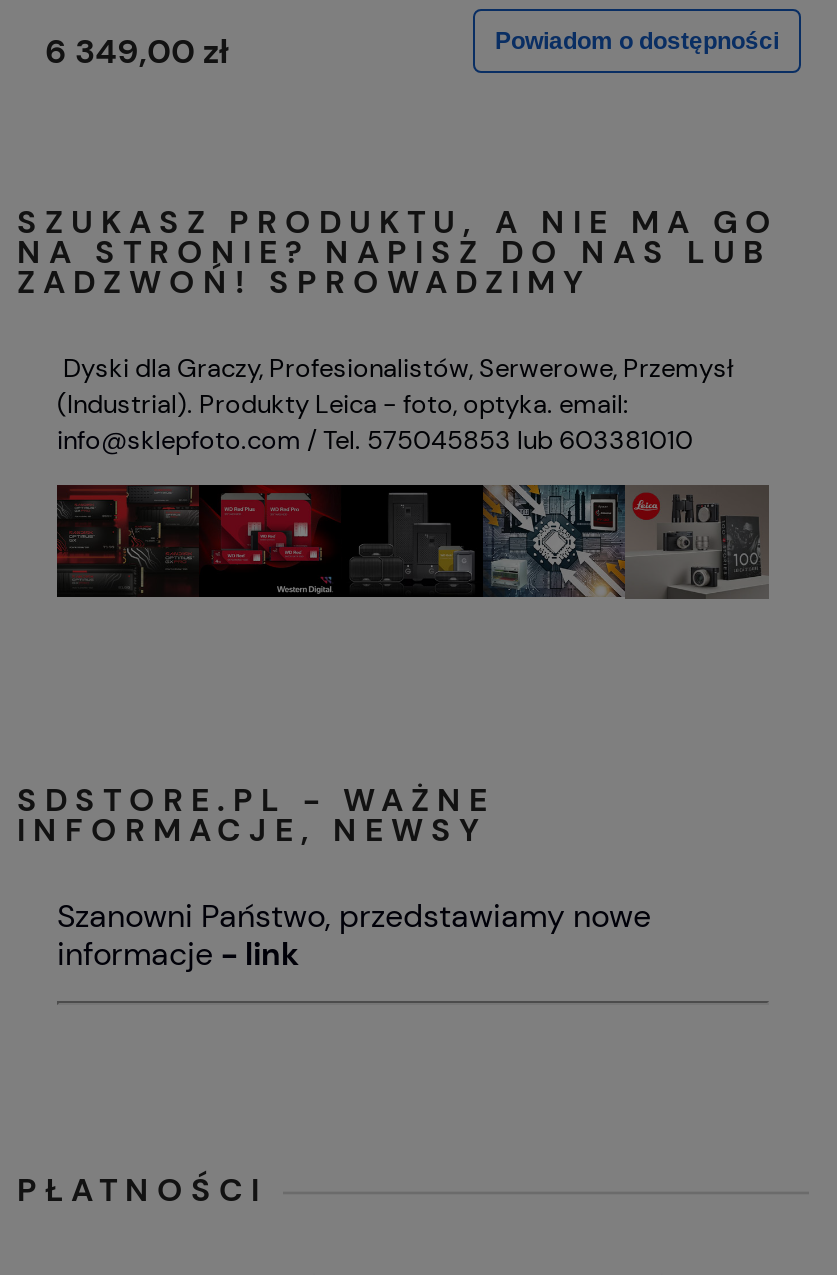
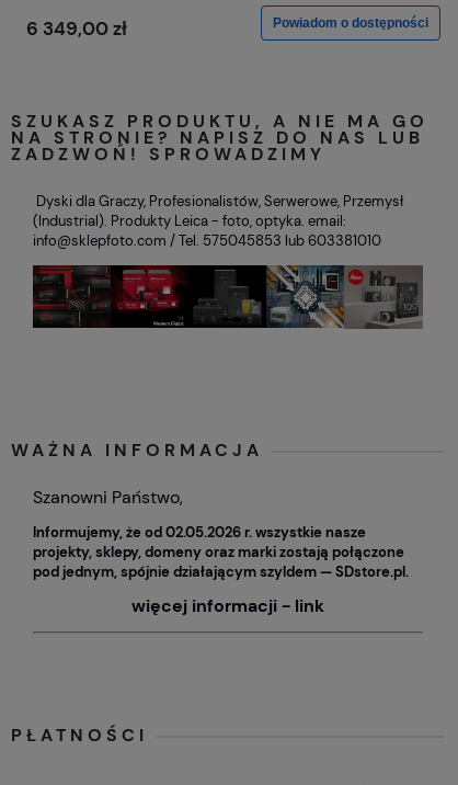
[17,778,651,974] SDSTORE.PL - WAŻNE | INFORMACJE, NEWSY | Szanowni Państwo, przedstawiamy nowe | informacje - link -> [11,439,409,618] WAŻNA INFORMACJA | Szanowni Państwo, | Informujemy, że od 02.05.2026 r. wszystkie nasze | projekty, sklepy, domeny oraz marki zostają połączone | pod jednym, spójnie działającym szyldem — SDstore.pl. | więcej informacji - link

